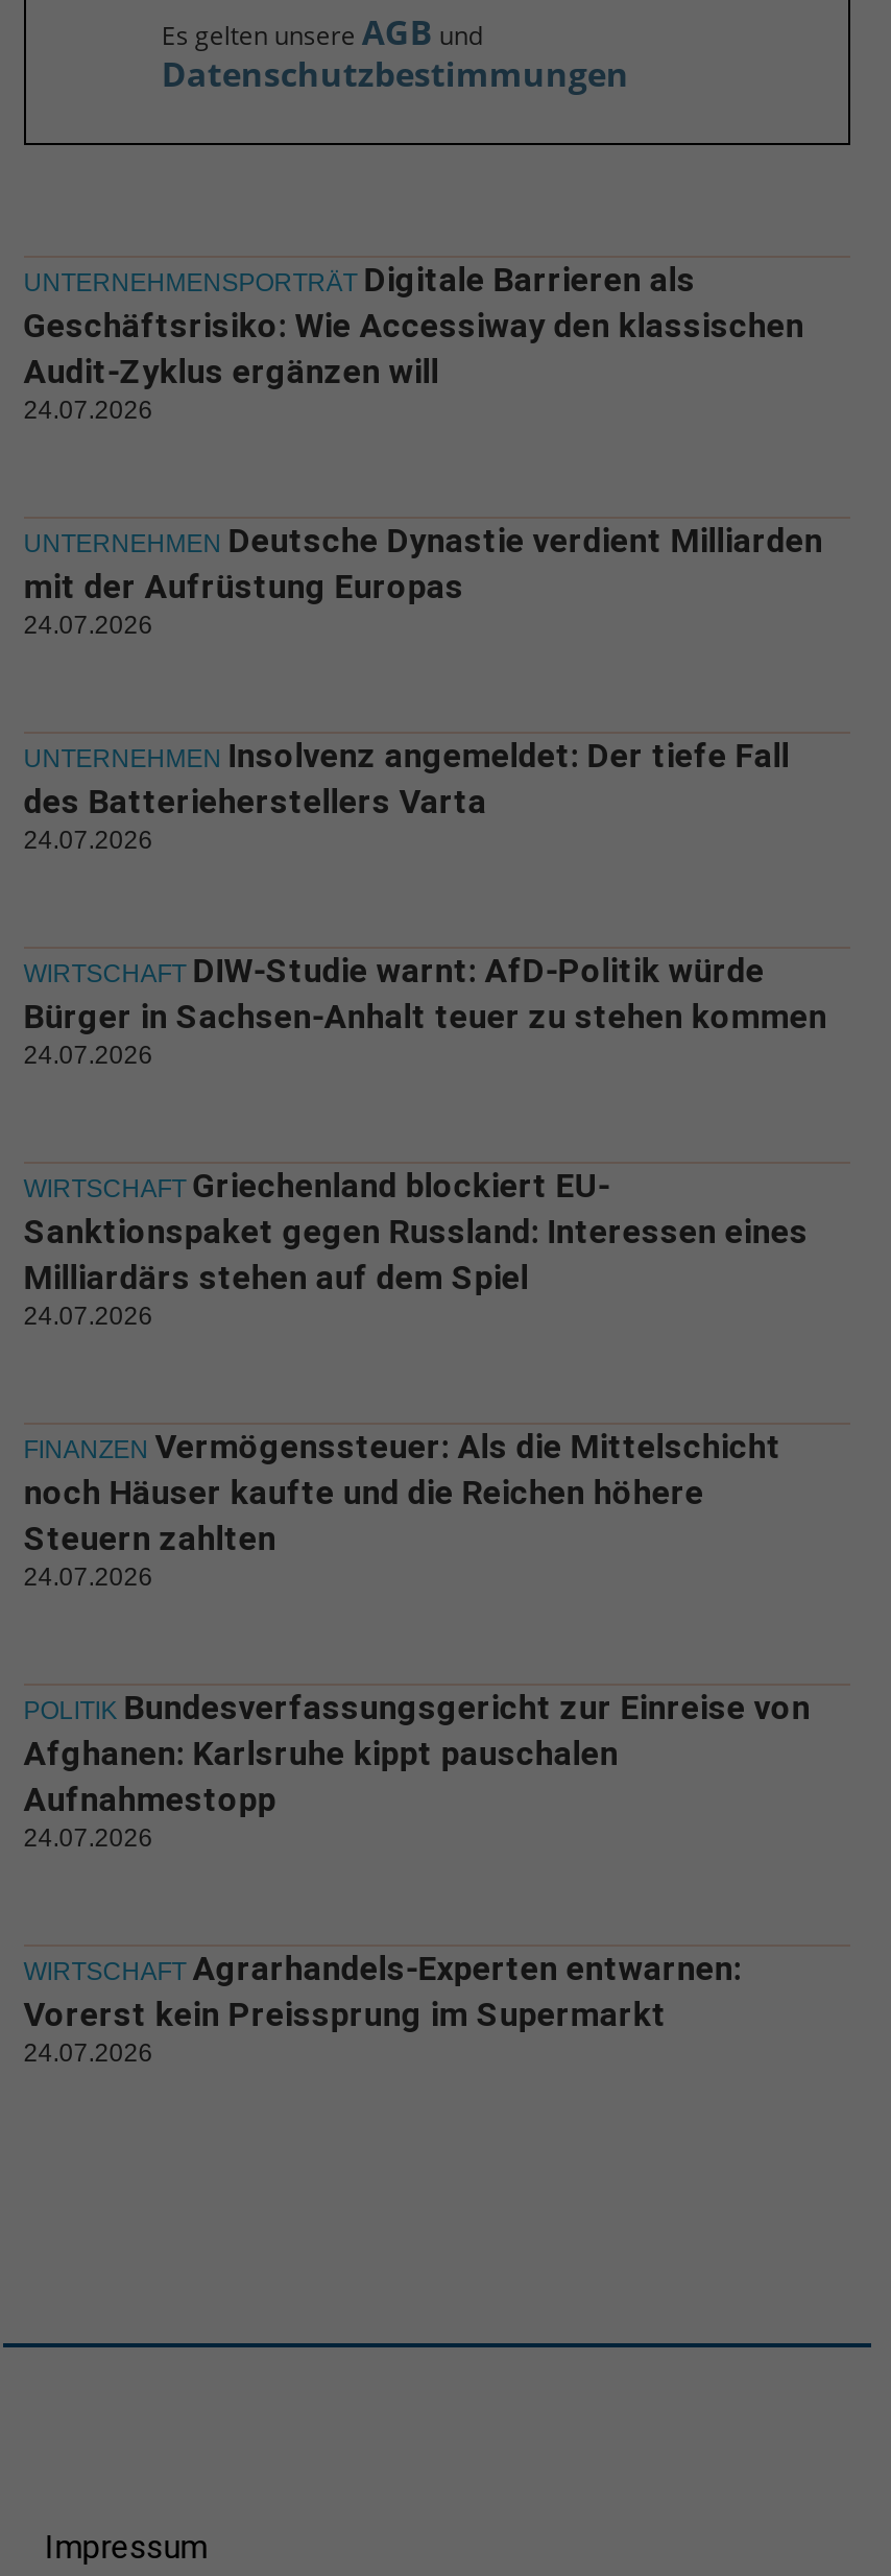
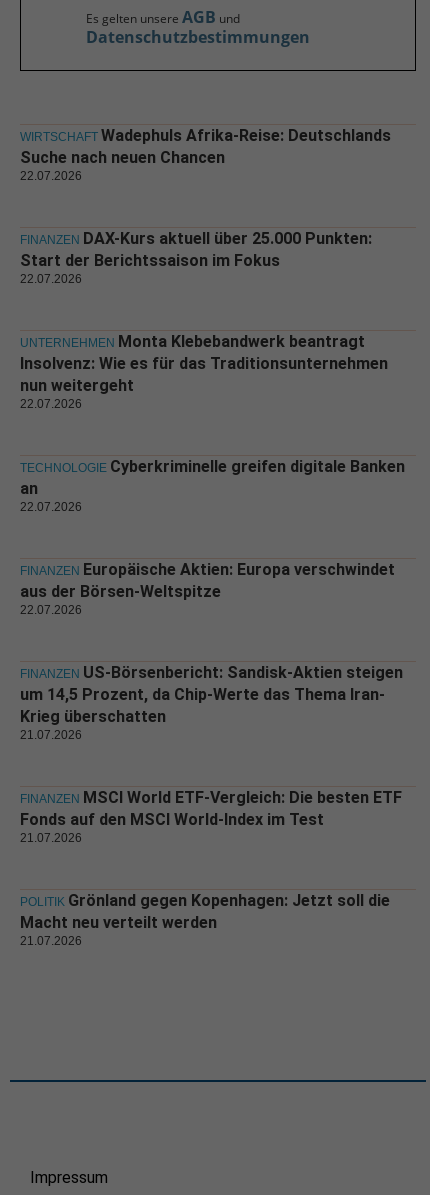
[23,260,804,425] UNTERNEHMENSPORTRÄT Digitale Barrieren als | Geschäftsrisiko: Wie Accessiway den klassischen | Audit-Zyklus ergänzen will | 24.07.2026 -> [20,126,391,183] WIRTSCHAFT Wadephuls Afrika-Reise: Deutschlands | Suche nach neuen Chancen | 22.07.2026
[23,521,823,640] UNTERNEHMEN Deutsche Dynastie verdient Milliarden | mit der Aufrüstung Europas | 24.07.2026 -> [20,229,372,286] FINANZEN DAX-Kurs aktuell über 25.000 Punkten: | Start der Berichtssaison im Fokus | 22.07.2026
[23,736,789,855] UNTERNEHMEN Insolvenz angemeldet: Der tiefe Fall | des Batterieherstellers Varta | 24.07.2026 -> [20,332,388,411] UNTERNEHMEN Monta Klebebandwerk beantragt | Insolvenz: Wie es für das Traditionsunternehmen | nun weitergeht | 22.07.2026
[23,951,827,1070] WIRTSCHAFT DIW-Studie warnt: AfD-Politik würde | Bürger in Sachsen-Anhalt teuer zu stehen kommen | 24.07.2026 -> [20,457,405,514] TECHNOLOGIE Cyberkriminelle greifen digitale Banken | an | 22.07.2026
[23,1166,808,1331] WIRTSCHAFT Griechenland blockiert EU- | Sanktionspaket gegen Russland: Interessen eines | Milliardärs stehen auf dem Spiel | 24.07.2026 -> [20,560,395,617] FINANZEN Europäische Aktien: Europa verschwindet | aus der Börsen-Weltspitze | 22.07.2026
[23,1427,781,1592] FINANZEN Vermögenssteuer: Als die Mittelschicht | noch Häuser kaufte und die Reichen höhere | Steuern zahlten | 24.07.2026 -> [20,663,403,742] FINANZEN US-Börsenbericht: Sandisk-Aktien steigen | um 14,5 Prozent, da Chip-Werte das Thema Iran- | Krieg überschatten | 21.07.2026
[23,1688,810,1853] POLITIK Bundesverfassungsgericht zur Einreise von | Afghanen: Karlsruhe kippt pauschalen | Aufnahmestopp | 24.07.2026 -> [20,788,402,845] FINANZEN MSCI World ETF-Vergleich: Die besten ETF | Fonds auf den MSCI World-Index im Test | 21.07.2026
[23,1949,741,2068] WIRTSCHAFT Agrarhandels-Experten entwarnen: | Vorerst kein Preissprung im Supermarkt | 24.07.2026 -> [20,891,390,948] POLITIK Grönland gegen Kopenhagen: Jetzt soll die | Macht neu verteilt werden | 21.07.2026

